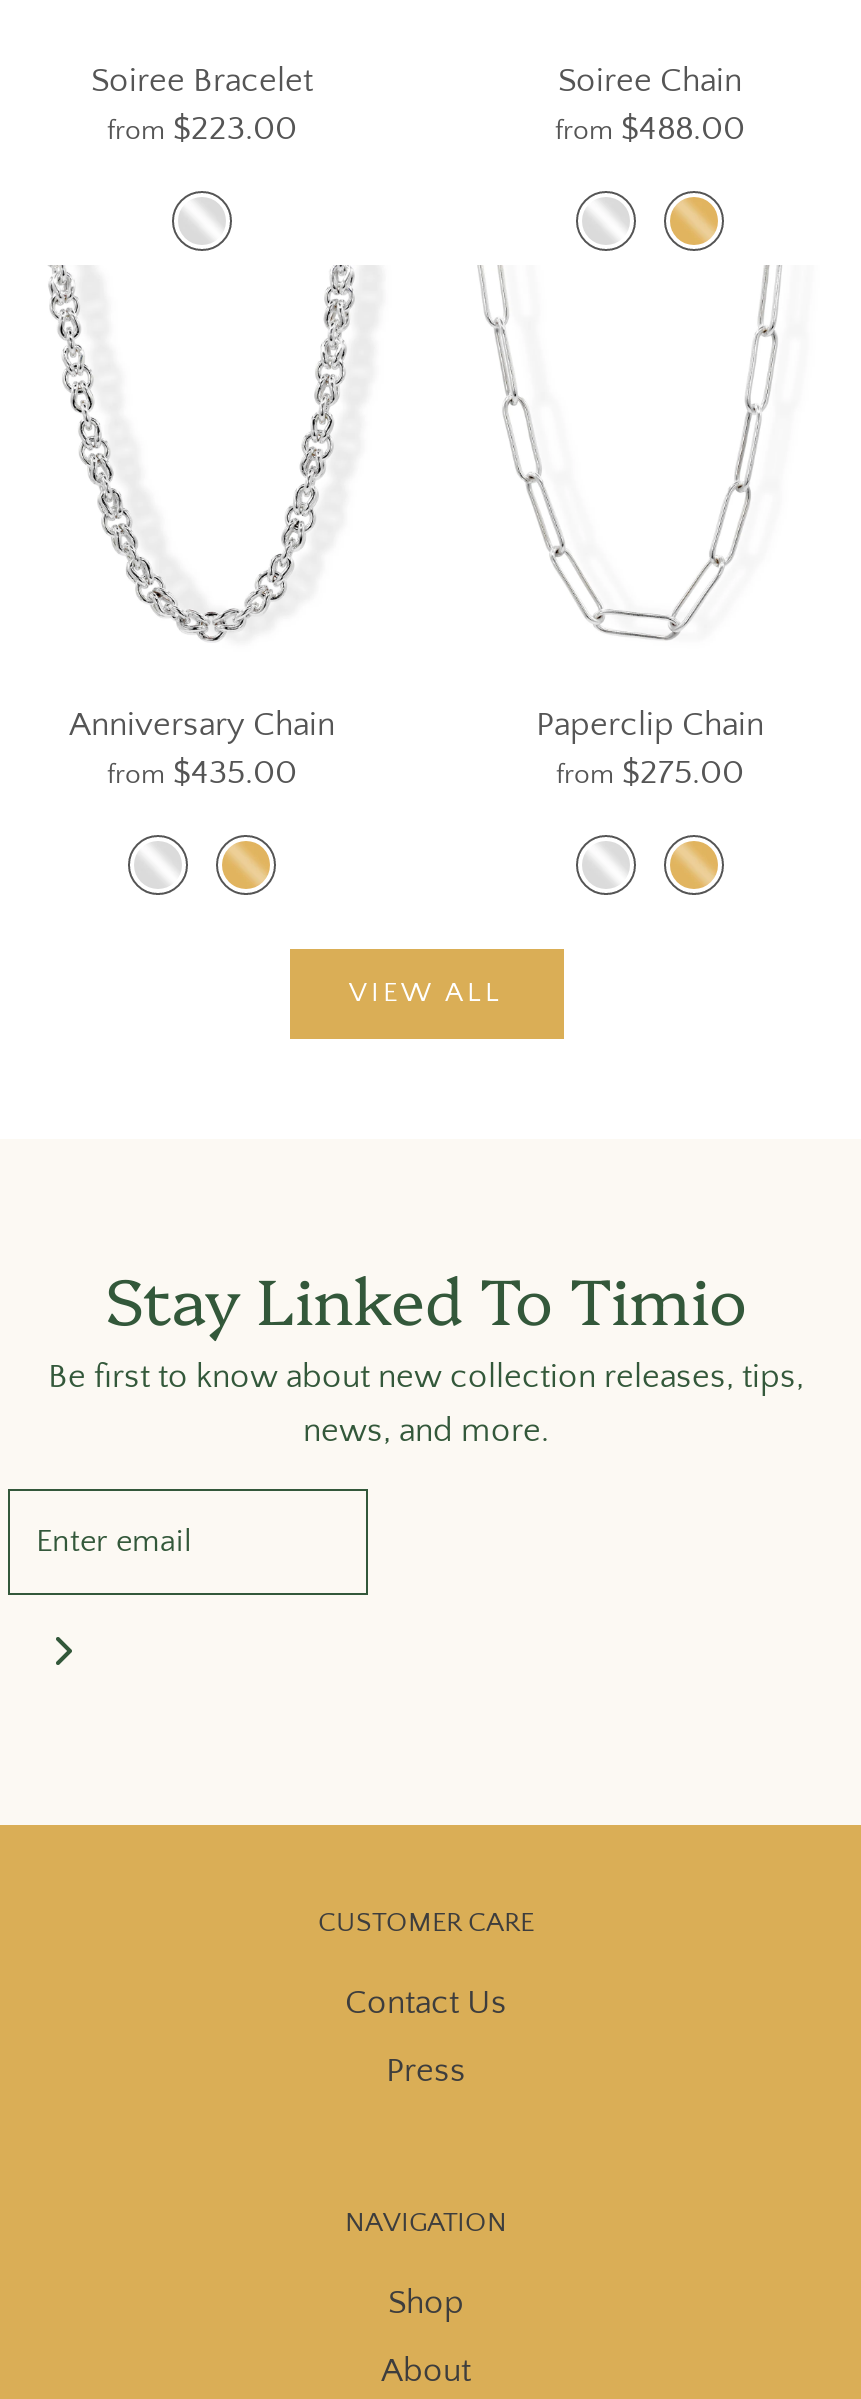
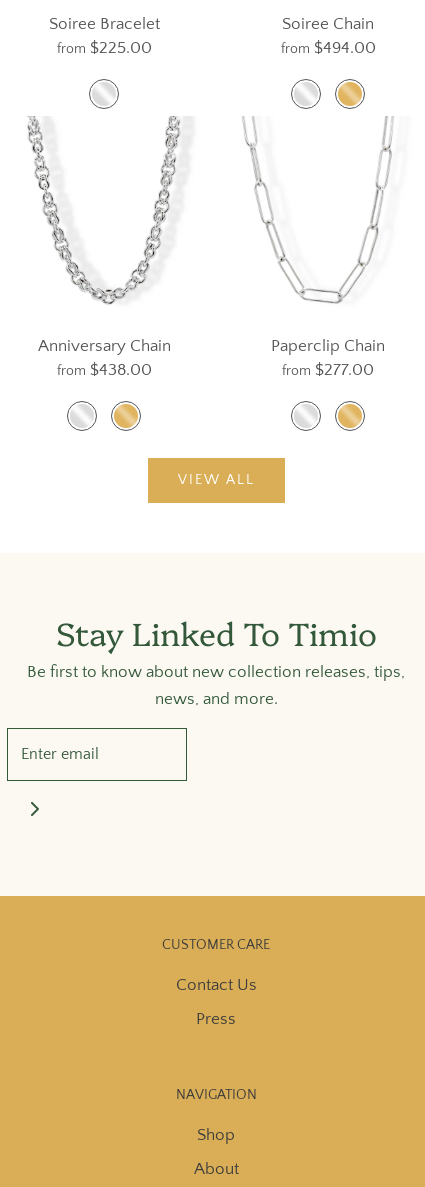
[107,111,297,147] from $223.00 -> [56,39,151,57] from $225.00
[555,111,745,147] from $488.00 -> [280,39,375,57] from $494.00
[107,755,297,791] from $435.00 -> [56,361,151,379] from $438.00
[556,755,744,791] from $275.00 -> [282,361,374,379] from $277.00

